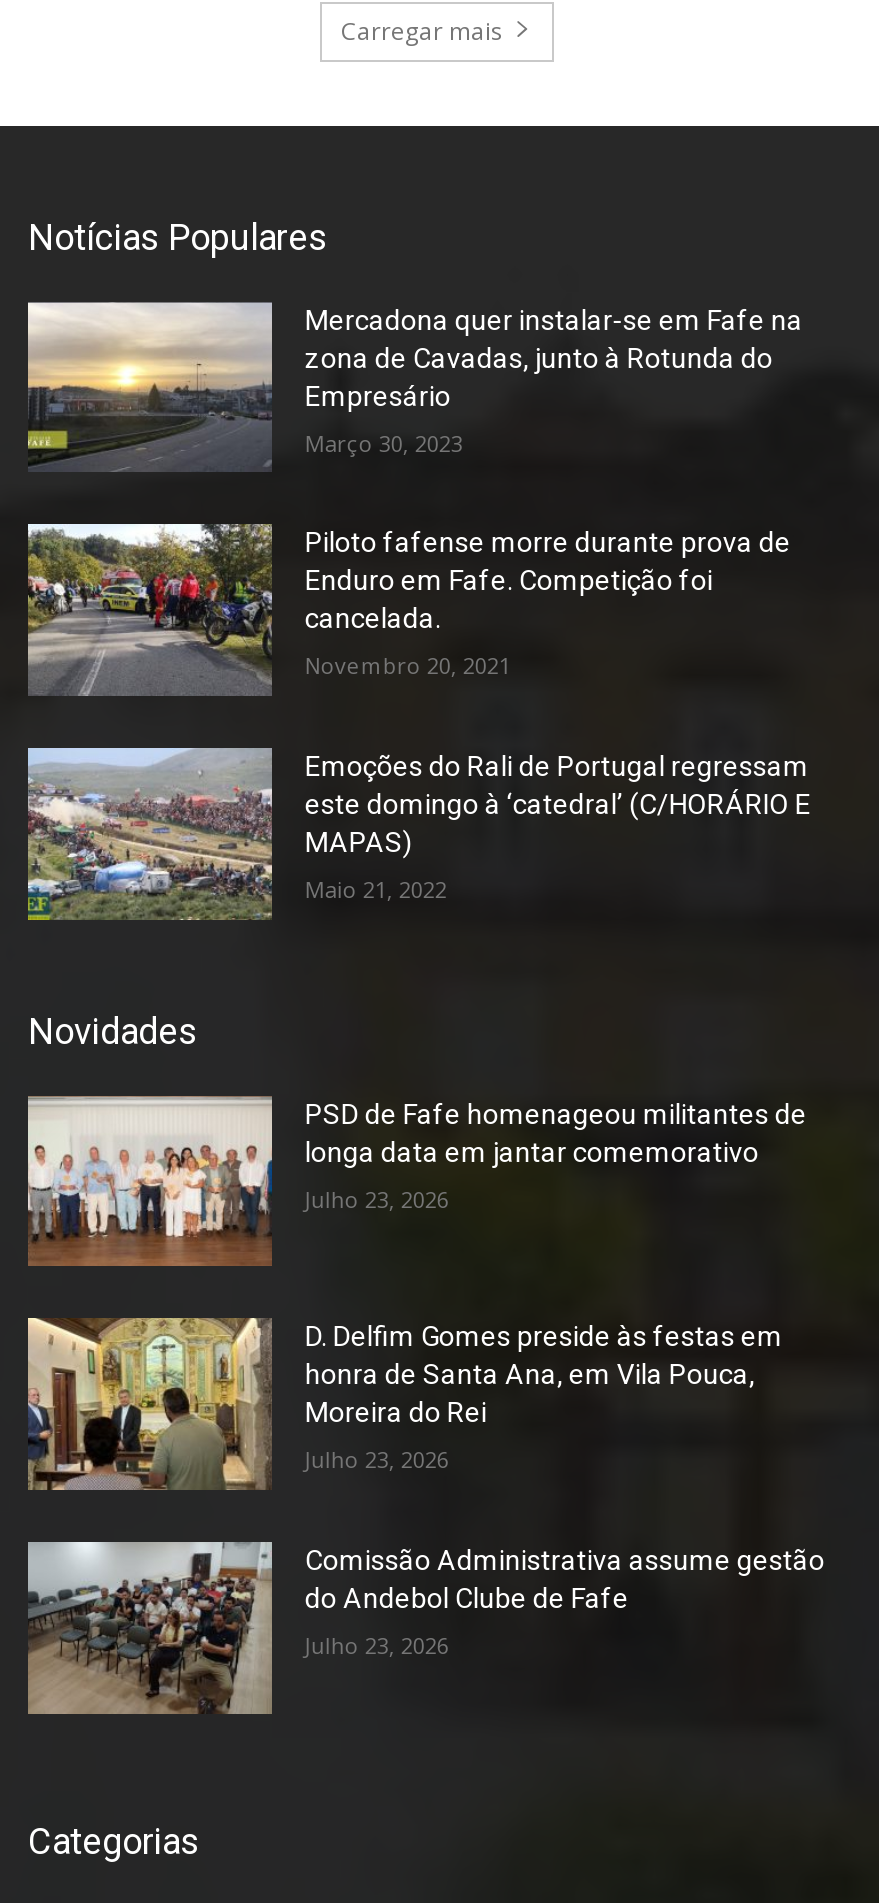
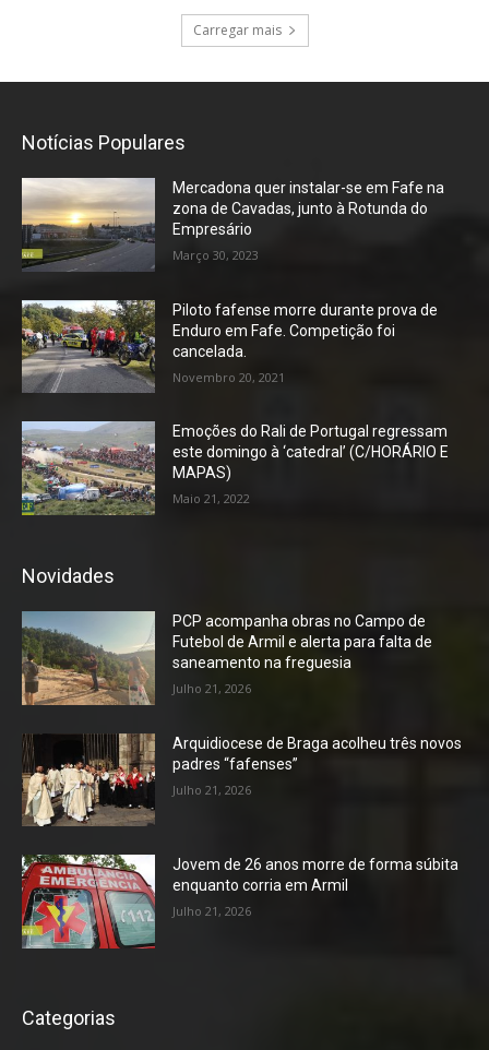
[26,1095,807,1265] [image] | PSD de Fafe homenageou militantes de | longa data em jantar comemorativo -> [22,611,433,705] [image] | PCP acompanha obras no Campo de | Futebol de Armil e alerta para falta de | saneamento na freguesia
[305,1183,449,1213] Julho 23, 2026 -> [173,680,251,696] Julho 21, 2026
[26,1315,783,1491] [image] | D. Delfim Gomes preside às festas em | honra de Santa Ana, em Vila Pouca, | Moreira do Rei -> [22,732,462,826] [image] | Arquidiocese de Braga acolheu três novos | padres “fafenses”
[305,1444,449,1474] Julho 23, 2026 -> [173,781,251,797] Julho 21, 2026
[28,1539,825,1715] [image] | Comissão Administrativa assume gestão | do Andebol Clube de Fafe -> [22,855,459,948] [image] | Jovem de 26 anos morre de forma súbita | enquanto corria em Armil
[305,1629,449,1659] Julho 23, 2026 -> [173,903,251,919] Julho 21, 2026

